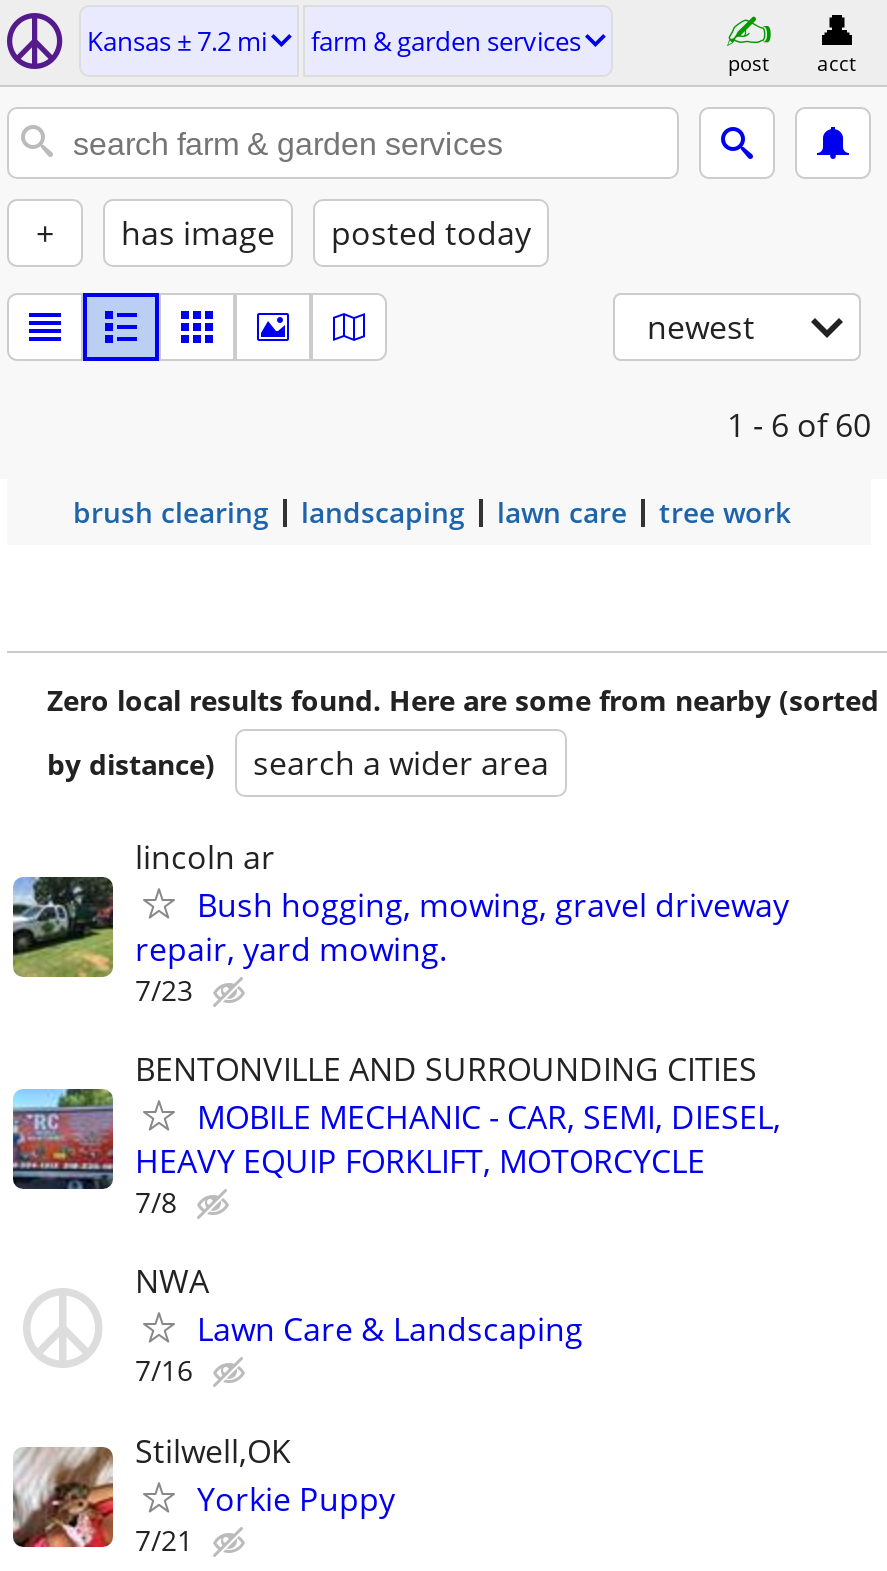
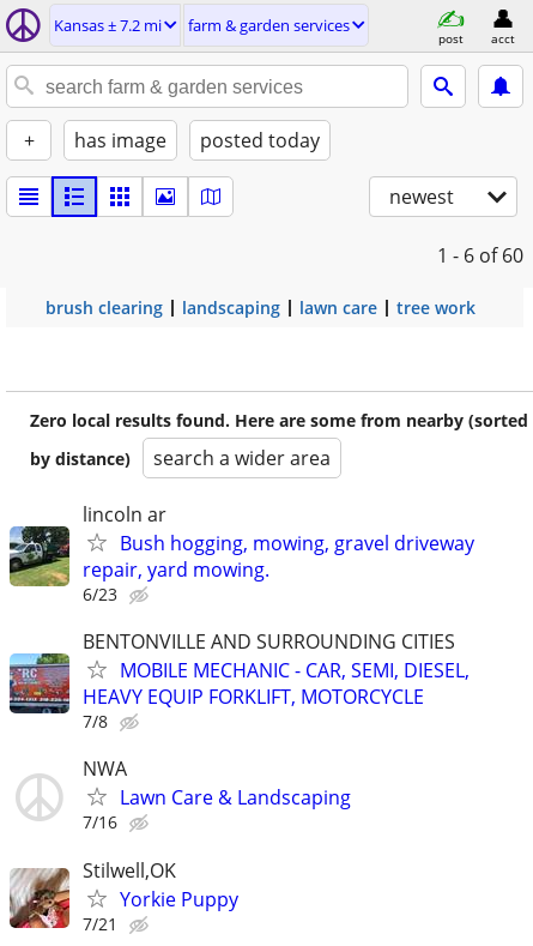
[135,971,193,1009] 7/23 -> [83,583,117,605] 6/23

